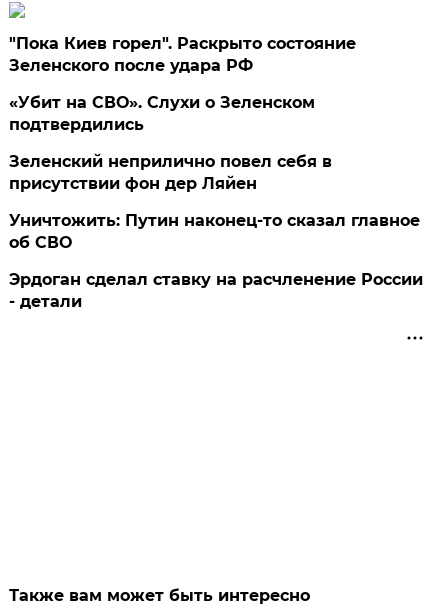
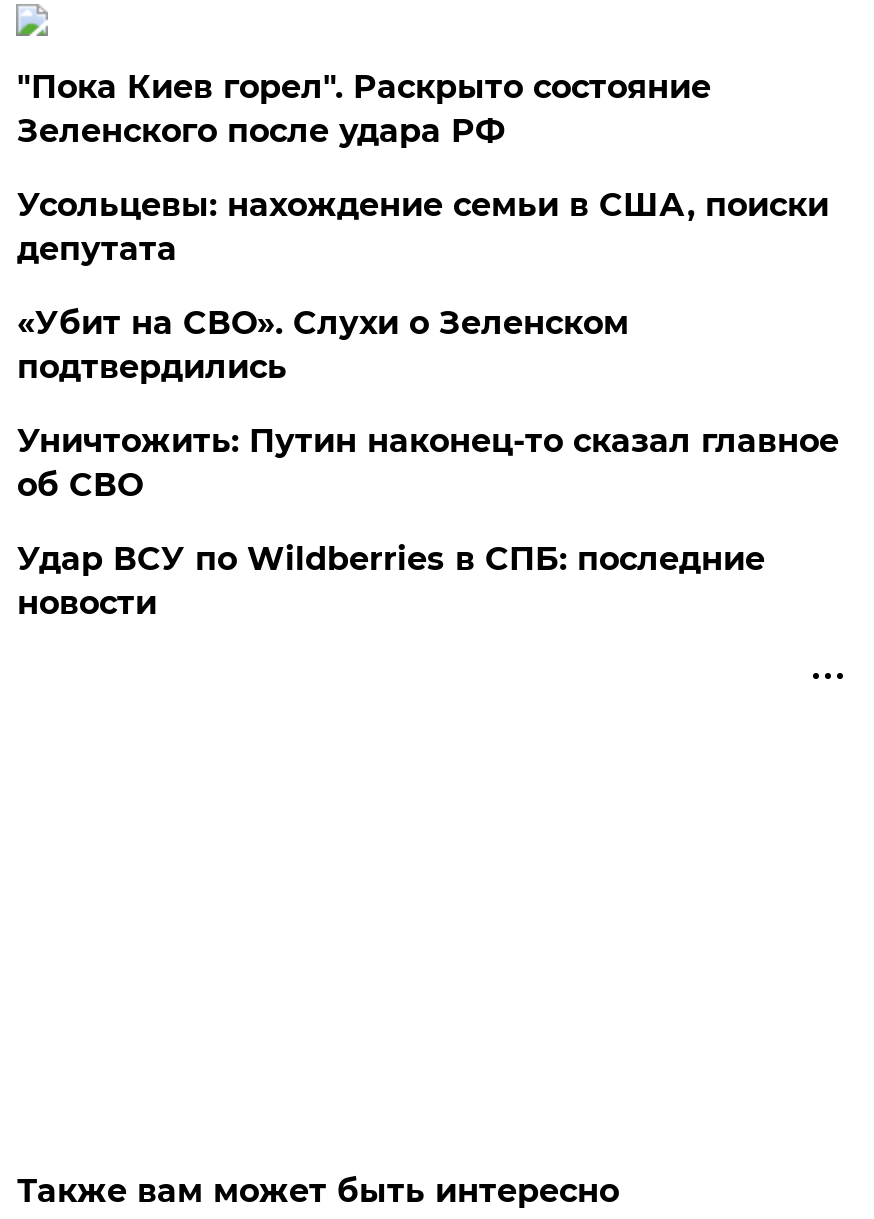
none -> [17,186,829,268] Усольцевы: нахождение семьи в США, поиски | депутата
moved [9,93,315,134] -> [17,304,629,386]: «Убит на СВО». Слухи о Зеленском | подтвердились
[9,152,332,193] Зеленский неприлично повел cебя в | присутствии фон дер Ляйен -> none
[9,270,423,311] Эрдоган сделал ставку на расчленение России | - детали -> [17,540,765,622] Удар ВСУ по Wildberries в СПБ: последние | новости

